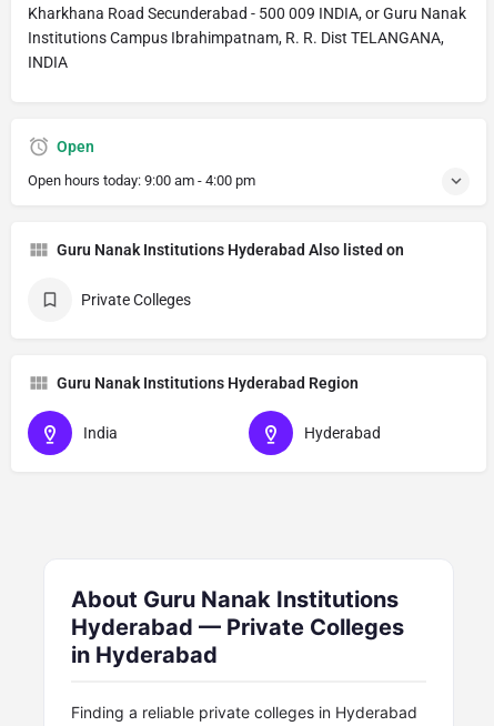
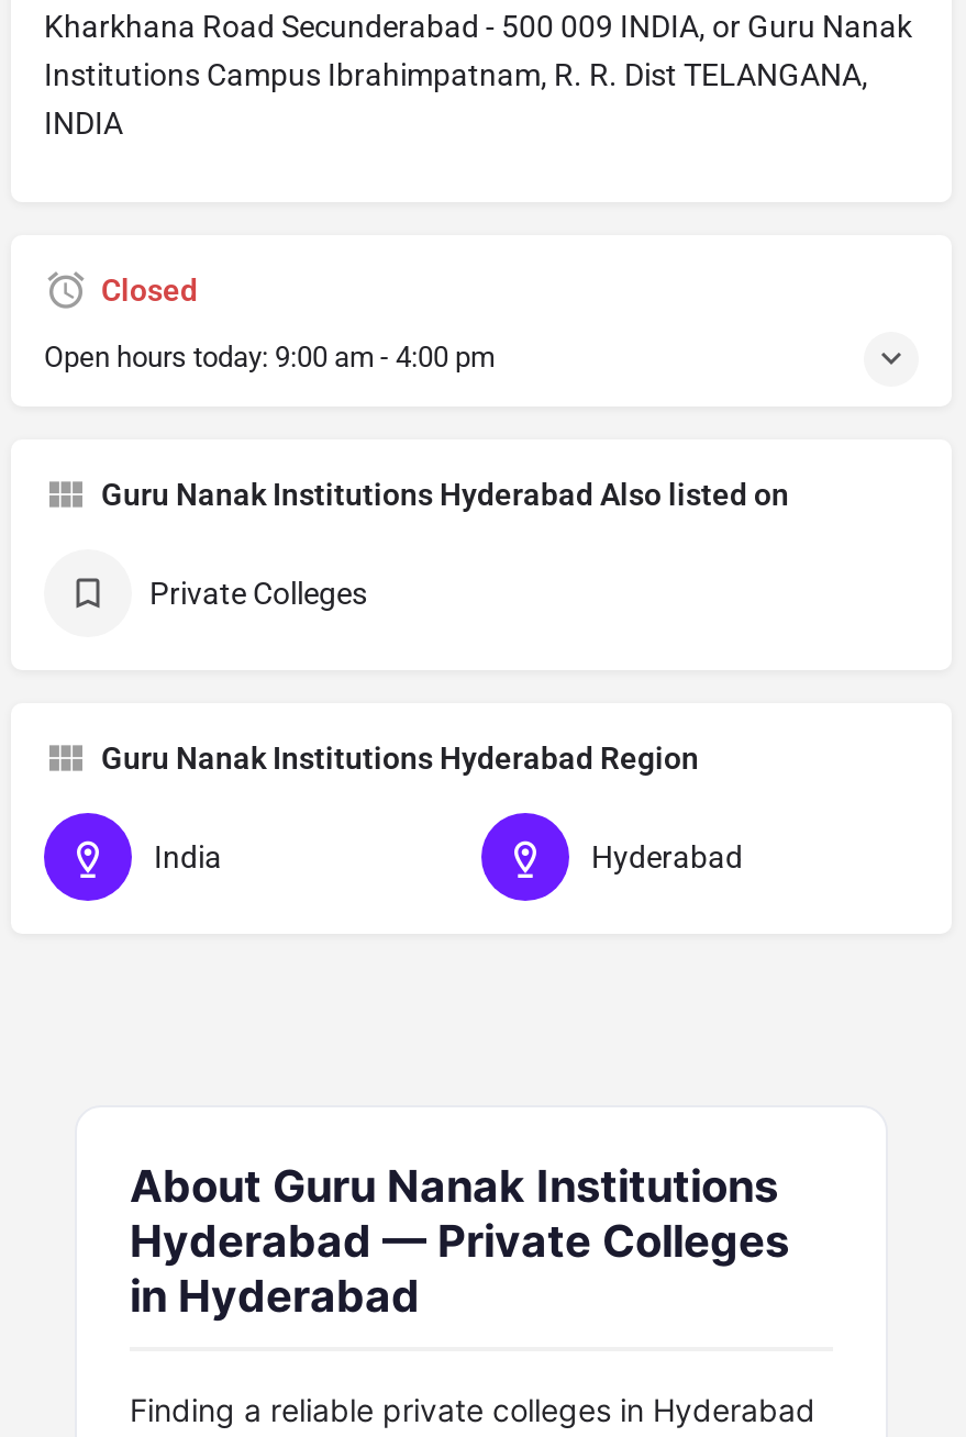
[57,137,94,155] Open -> [101,272,198,307] Closed

